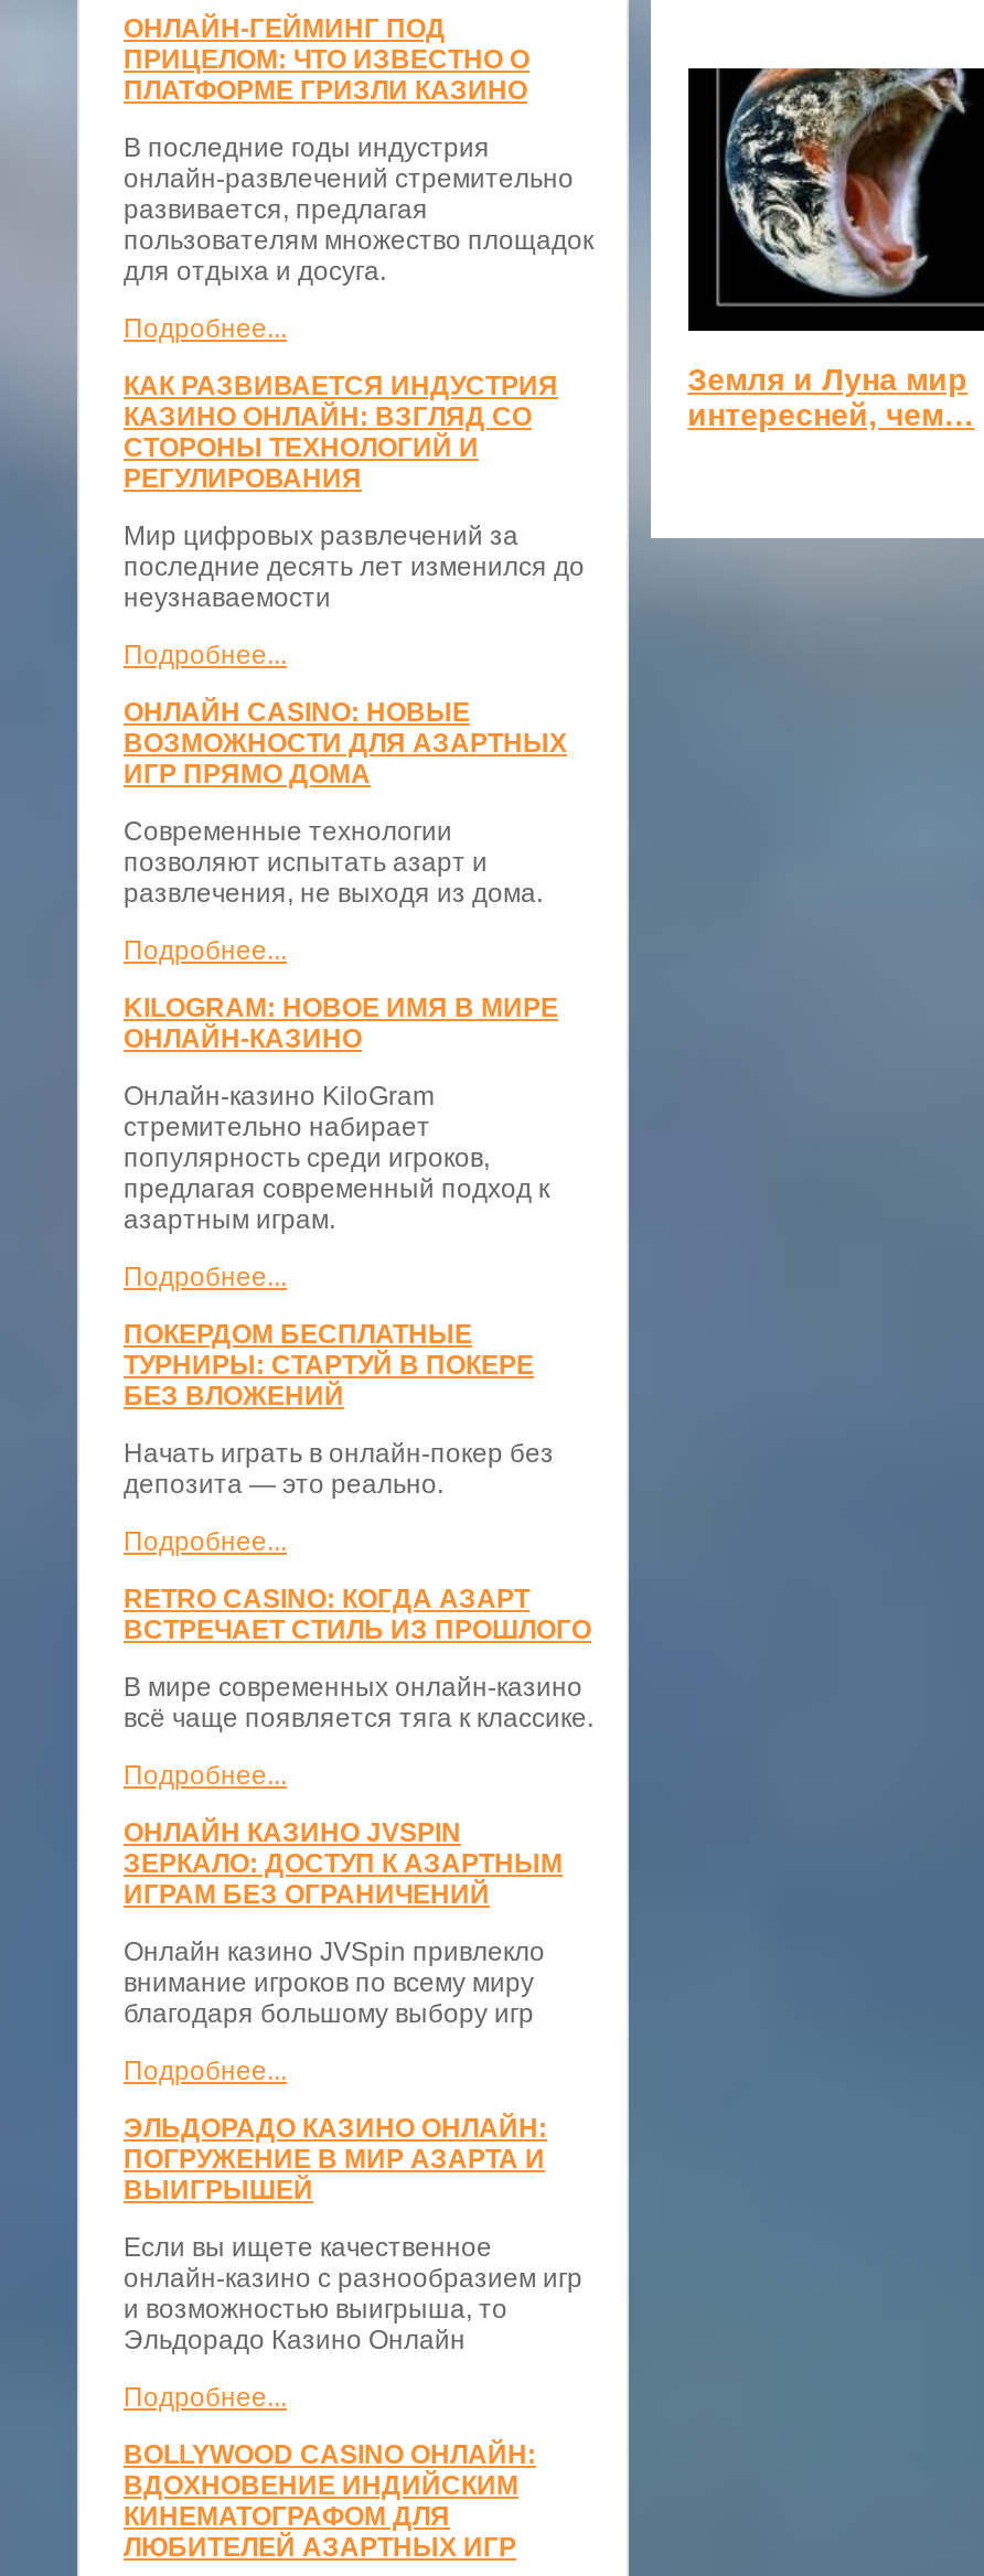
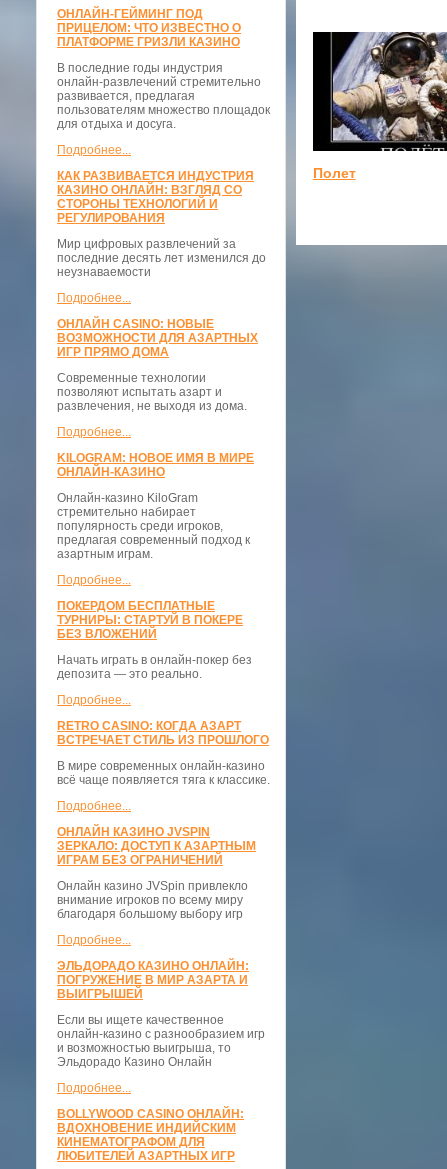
[687,66,977,433] [image] | Земля и Луна мир | интересней, чем… -> [313,31,444,181] [image] | Полет

